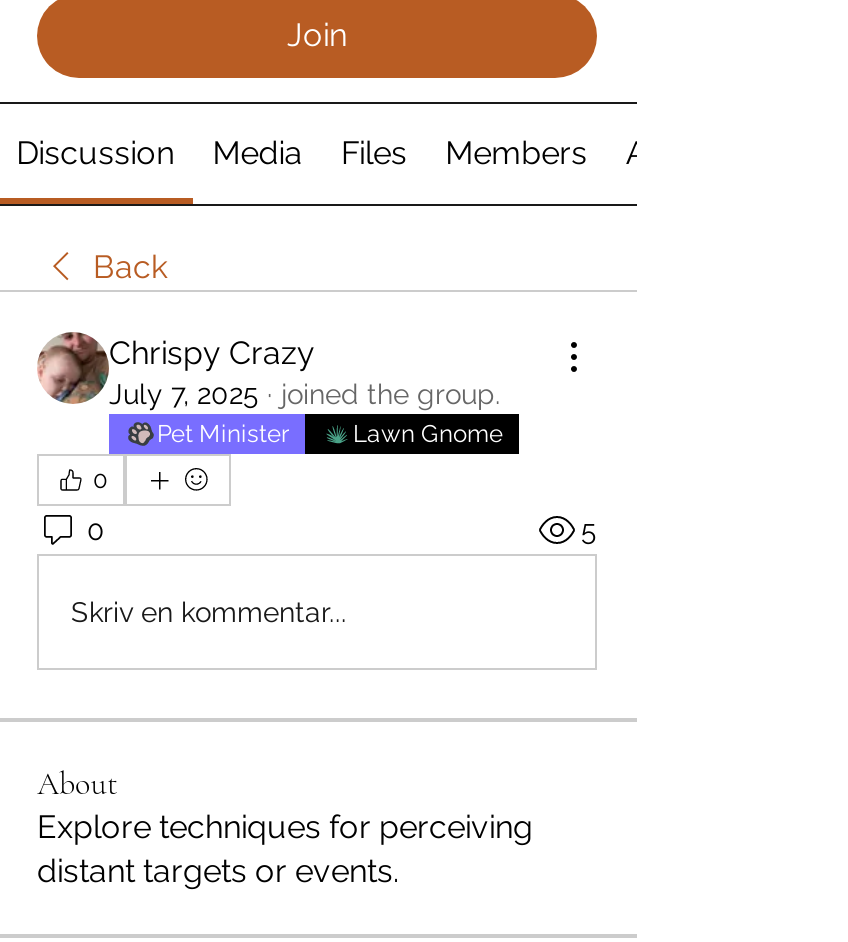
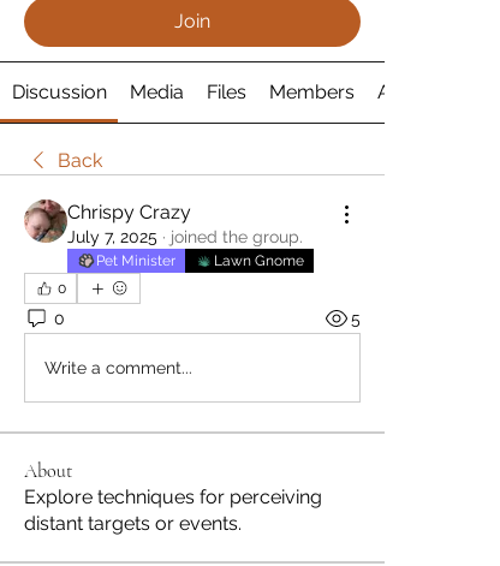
[71,596,347,628] Skriv en kommentar... -> [44,358,192,377] Write a comment...

